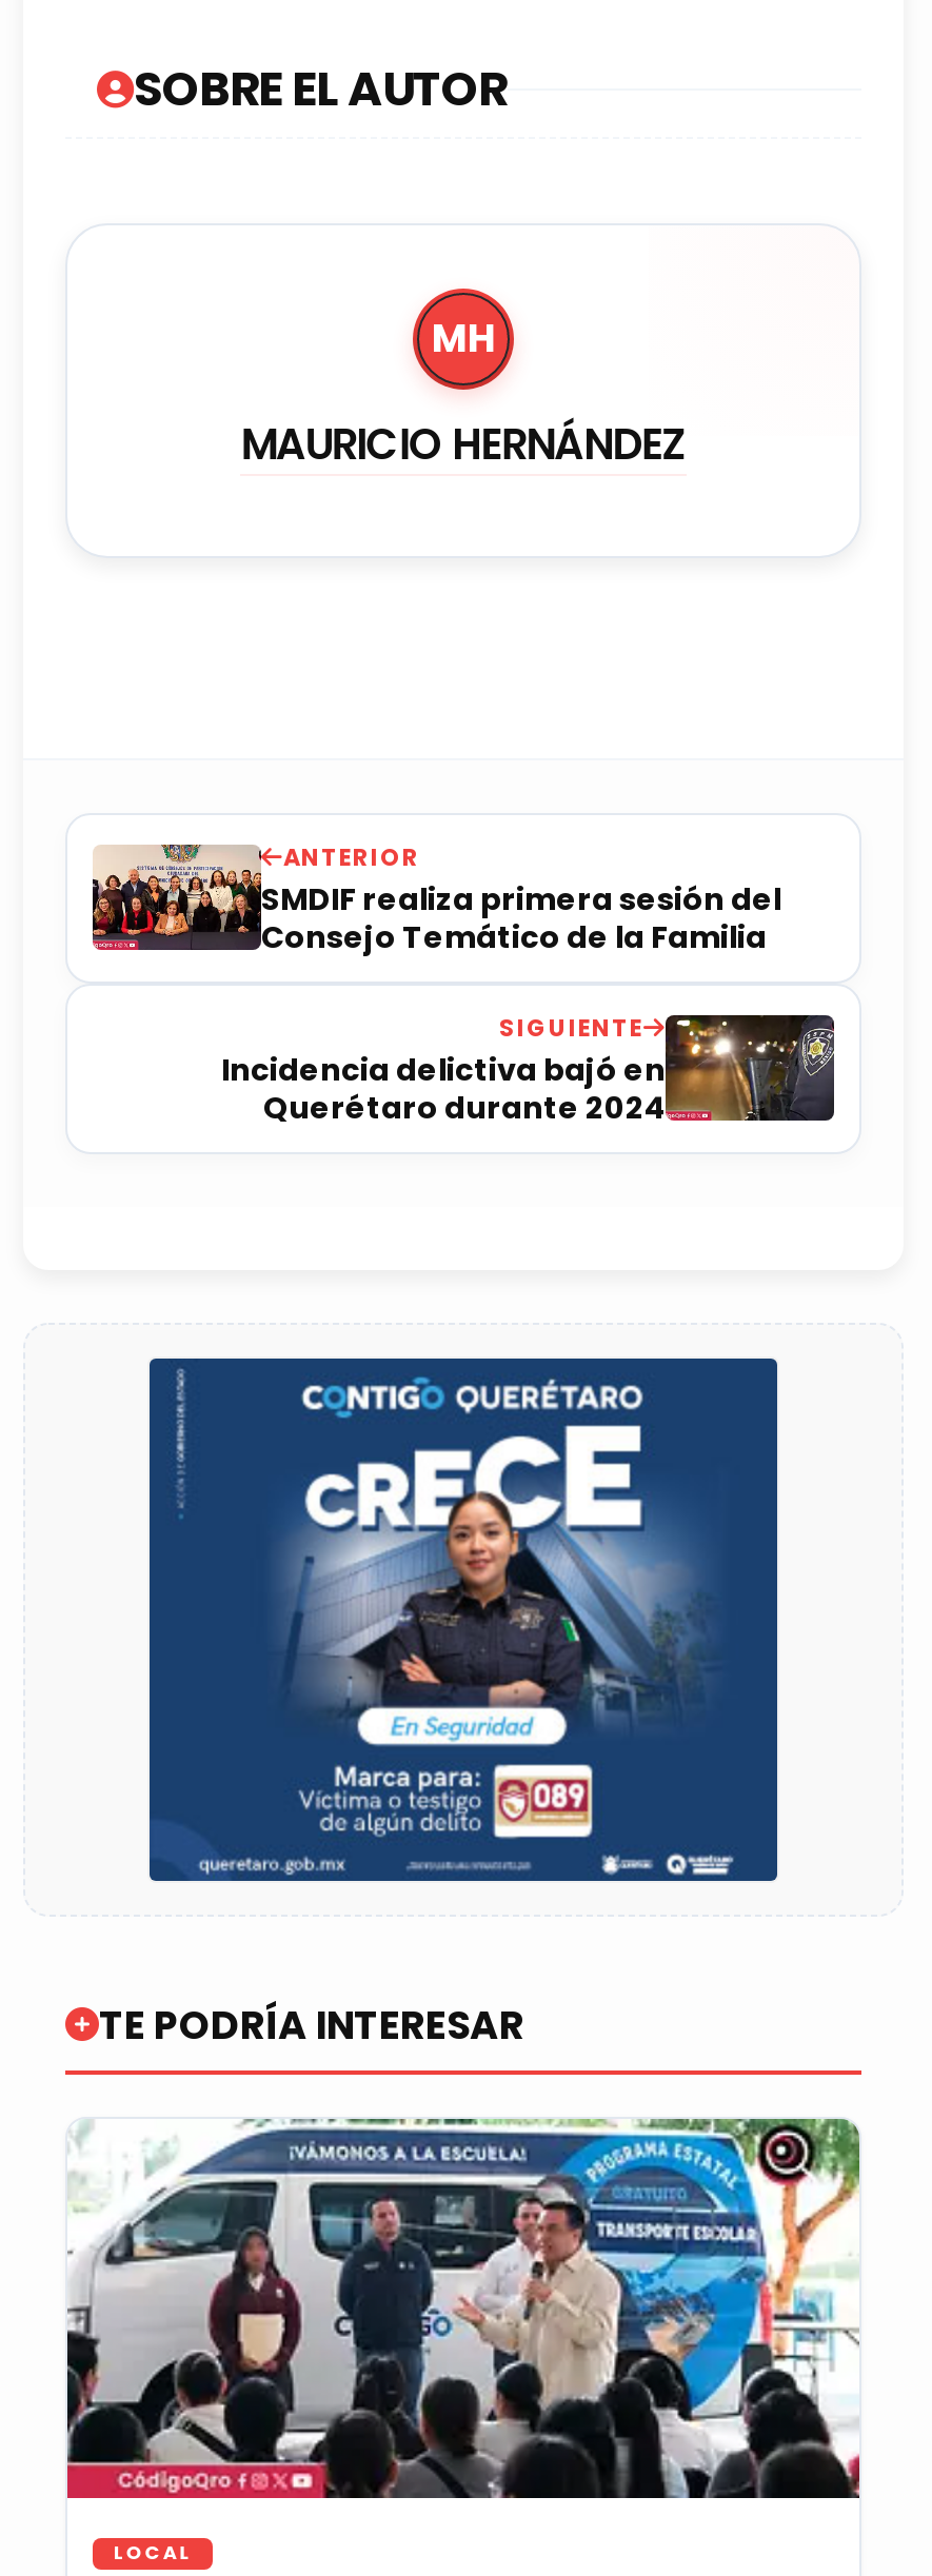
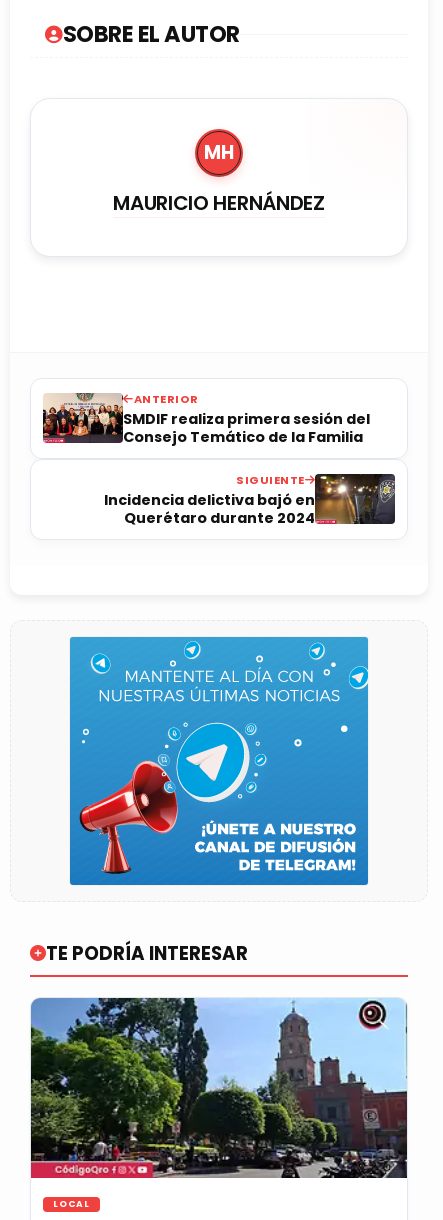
[147,1356,779,1881] [image] -> [69,636,369,885] [image]
[65,2117,861,2500] [image] -> [30,997,408,1178] [image]

